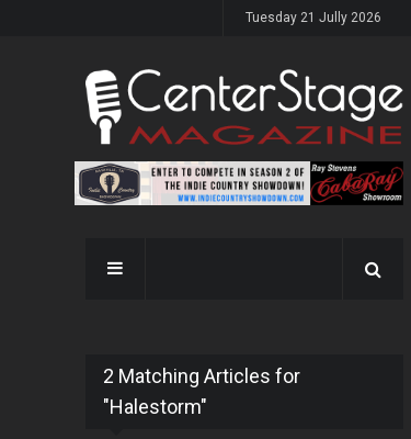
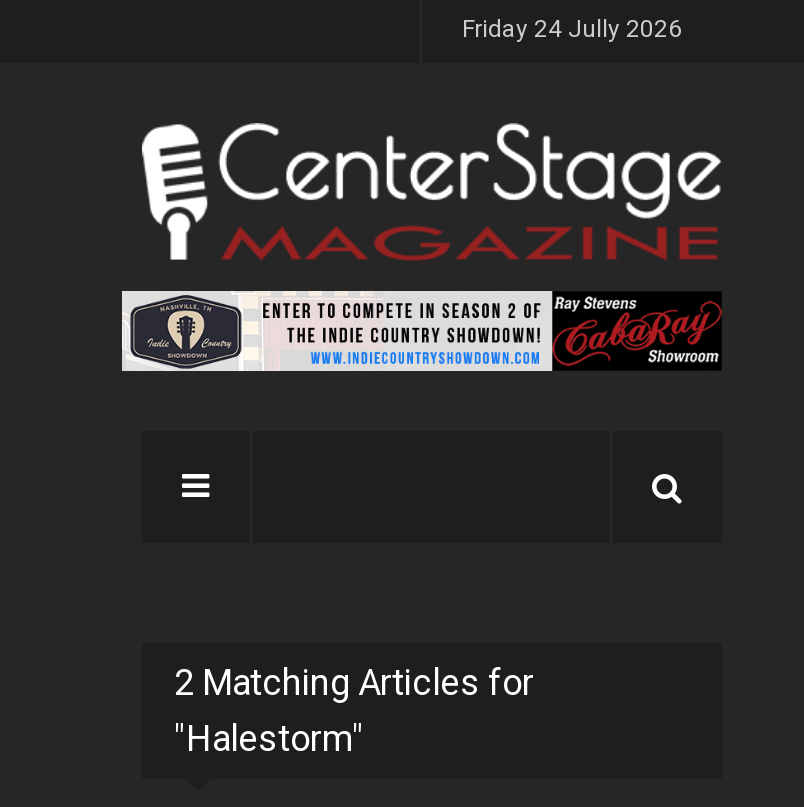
[246,10,381,25] Tuesday 21 Jully 2026 -> [462,15,682,43] Friday 24 Jully 2026

